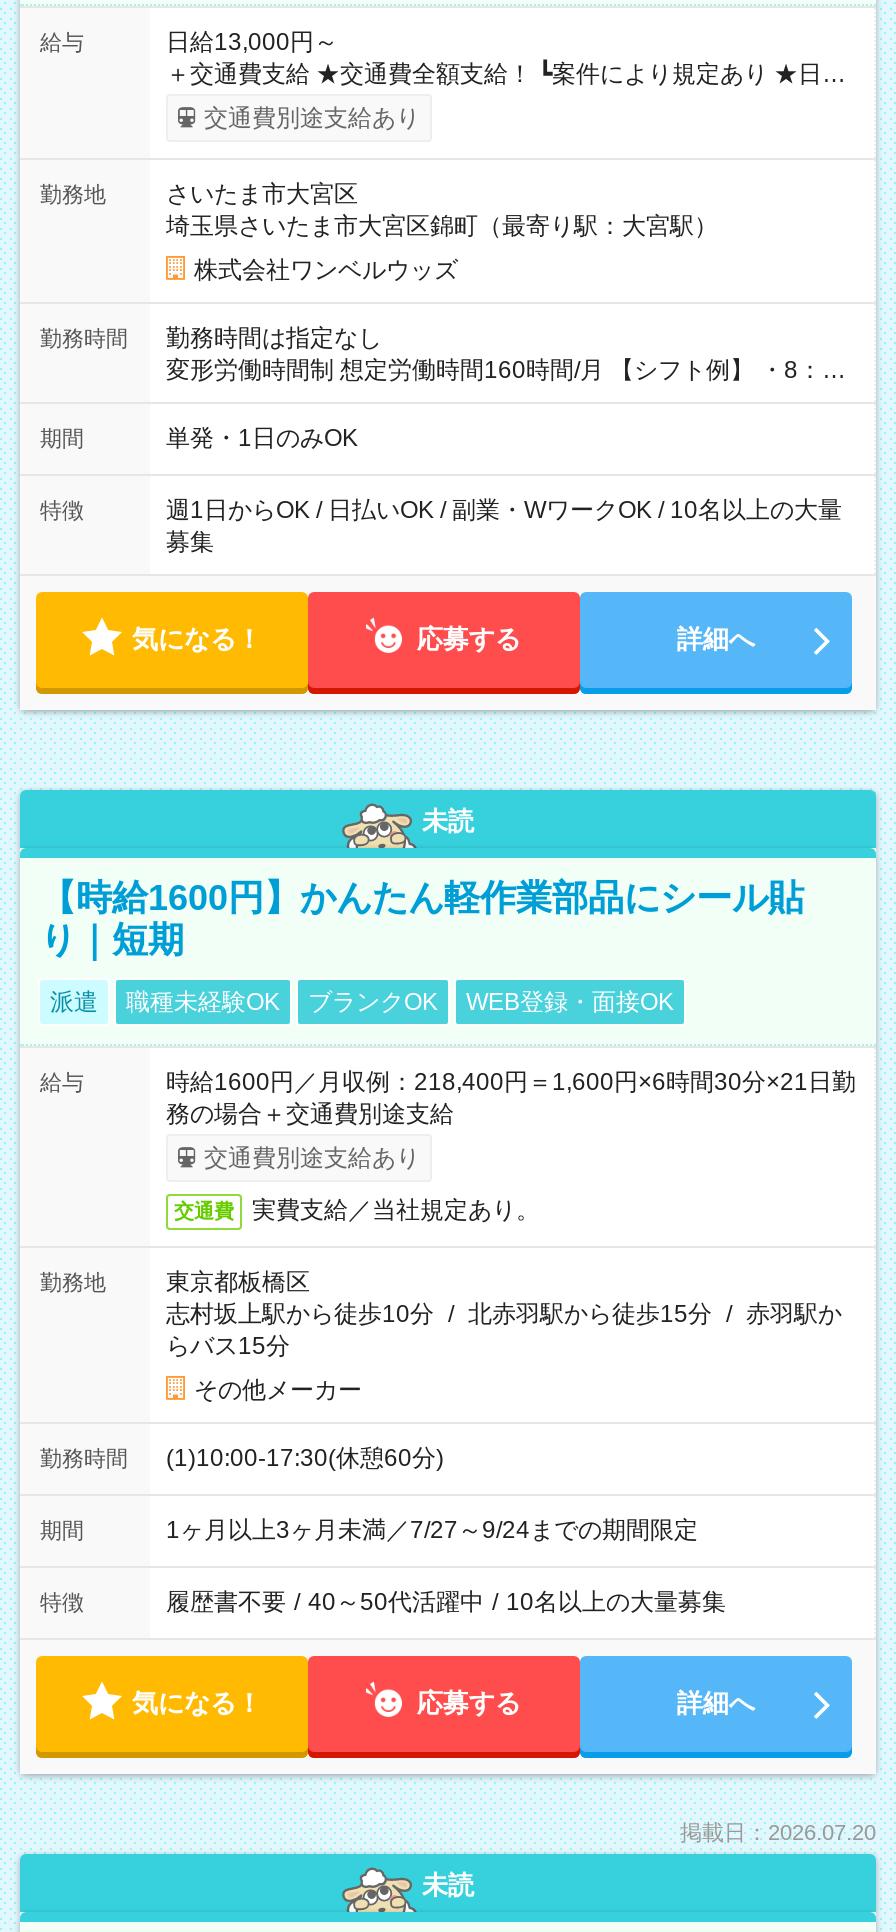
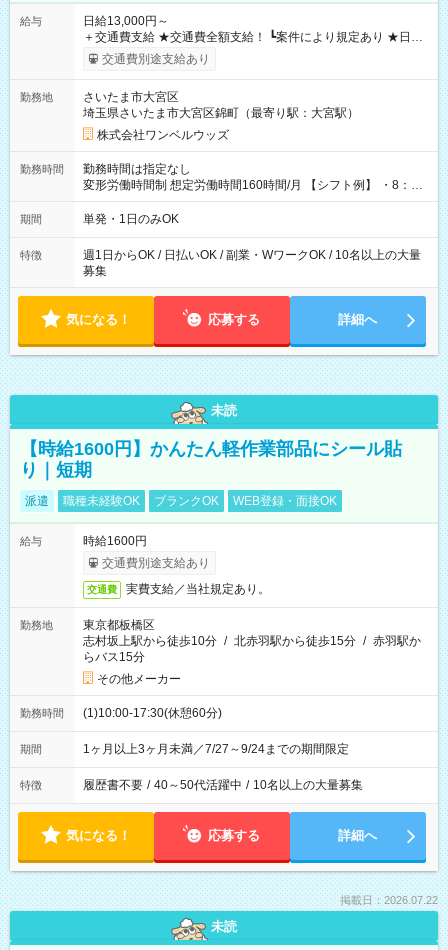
[166,1068,856,1128] 時給1600円／月収例：218,400円＝1,600円×6時間30分×21日勤 | 務の場合＋交通費別途支給 -> [83,534,147,548] 時給1600円
[680,1820,876,1844] 掲載日：2026.07.20 -> [340,894,438,906] 掲載日：2026.07.22

